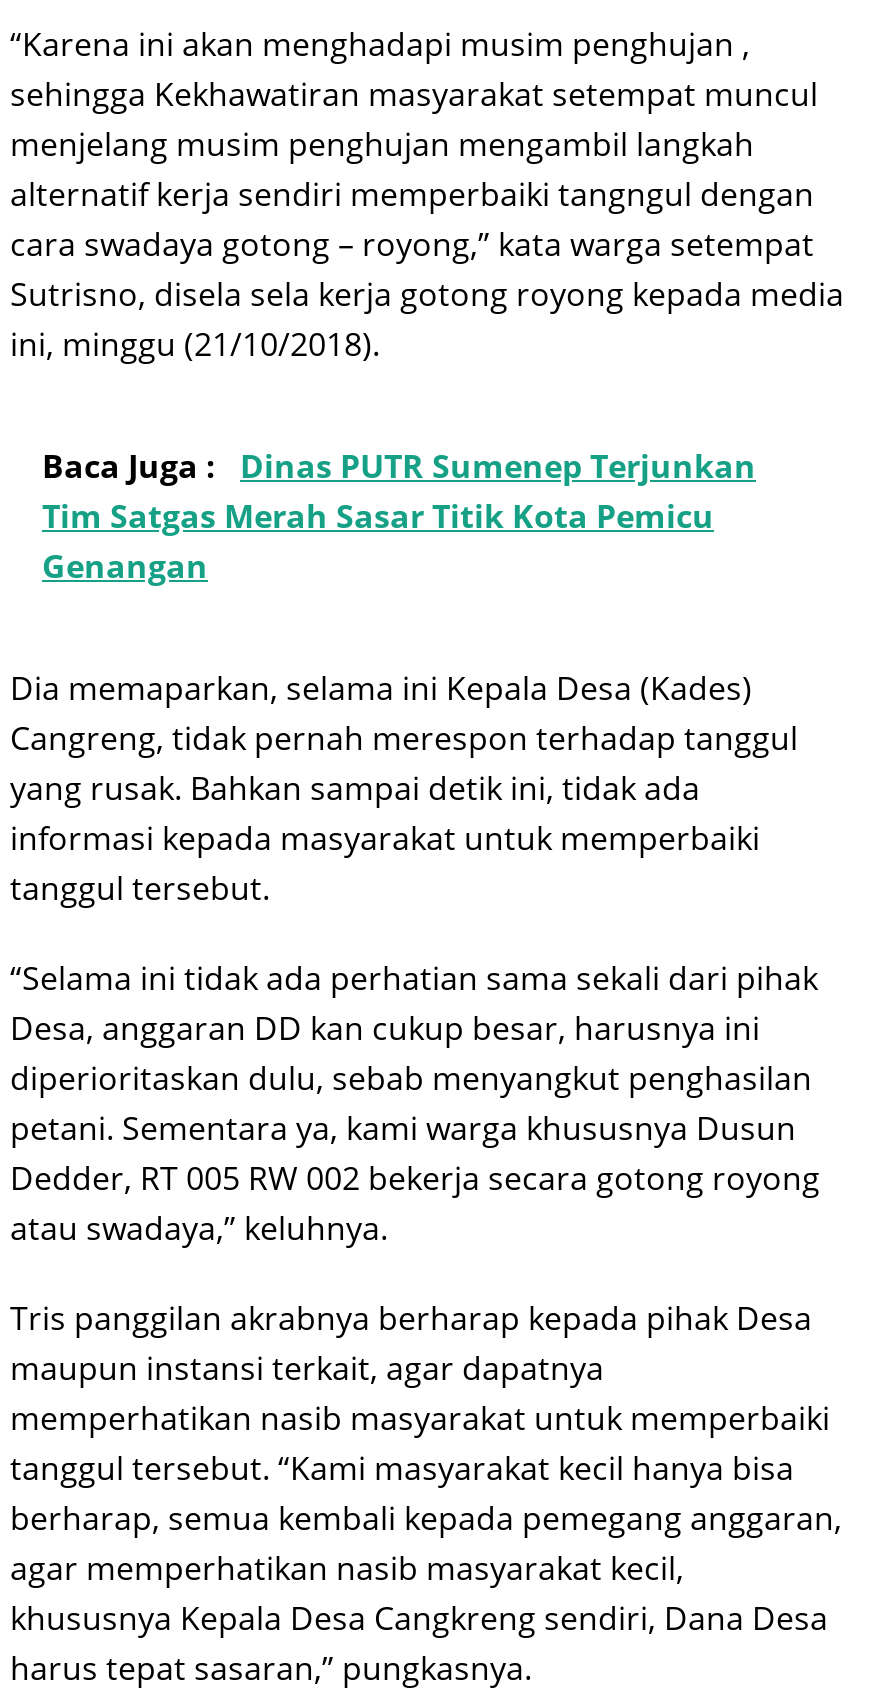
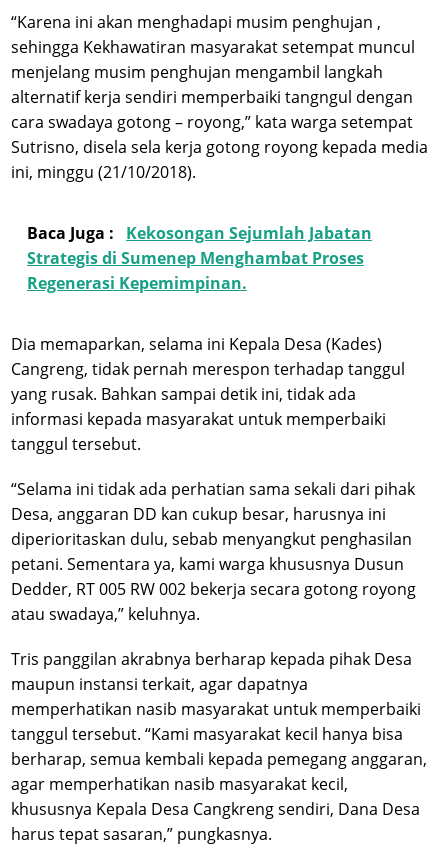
[42,445,756,589] Baca Juga : Dinas PUTR Sumenep Terjunkan | Tim Satgas Merah Sasar Titik Kota Pemicu | Genangan -> [27,222,372,294] Baca Juga : Kekosongan Sejumlah Jabatan | Strategis di Sumenep Menghambat Proses | Regenerasi Kepemimpinan.

